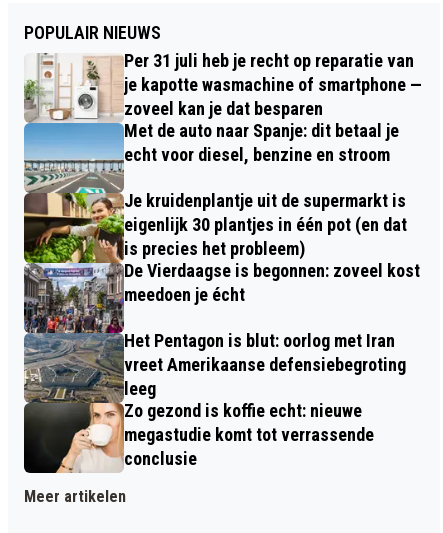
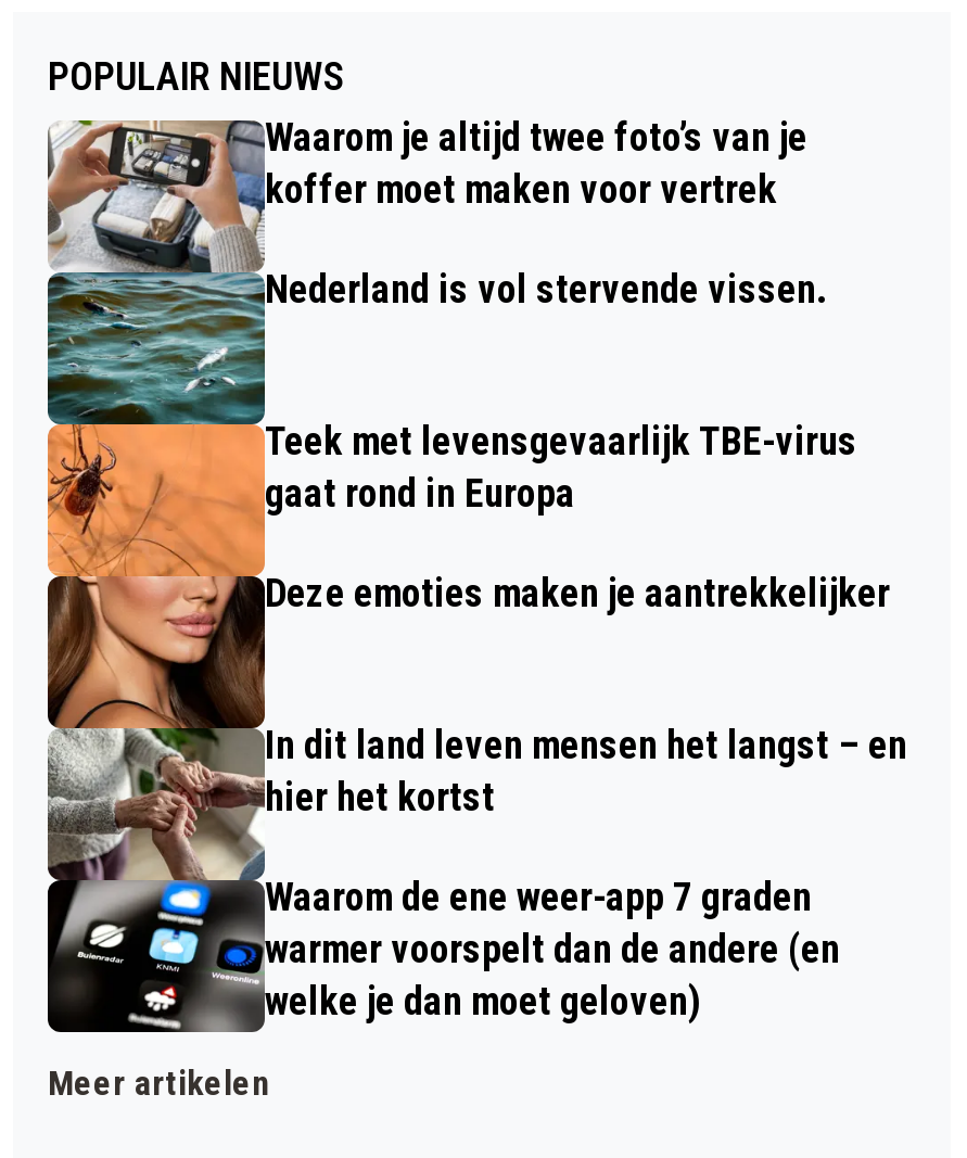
[23,50,422,474] [image] | Per 31 juli heb je recht op reparatie van | je kapotte wasmachine of smartphone — | zoveel kan je dat besparen | Met de auto naar Spanje: dit betaal je | echt voor diesel, benzine en stroom | Je kruidenplantje uit de supermarkt is | eigenlijk 30 plantjes in één pot (en dat | is precies het probleem) | De Vierdaagse is begonnen: zoveel kost | meedoen je écht | Het Pentagon is blut: oorlog met Iran | vreet Amerikaanse defensiebegroting | leeg | Zo gezond is koffie echt: nieuwe | megastudie komt tot verrassende | conclusie -> [46,114,907,1035] [image] | Waarom je altijd twee foto’s van je | koffer moet maken voor vertrek | Nederland is vol stervende vissen. | Teek met levensgevaarlijk TBE-virus | gaat rond in Europa | Deze emoties maken je aantrekkelijker | In dit land leven mensen het langst – en | hier het kortst | Waarom de ene weer-app 7 graden | warmer voorspelt dan de andere (en | welke je dan moet geloven)

